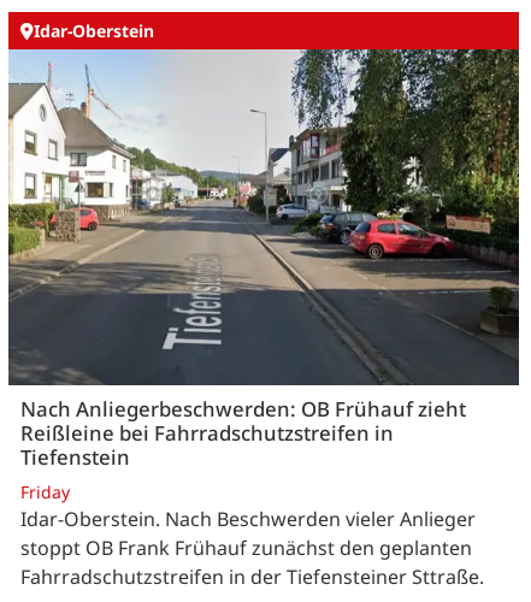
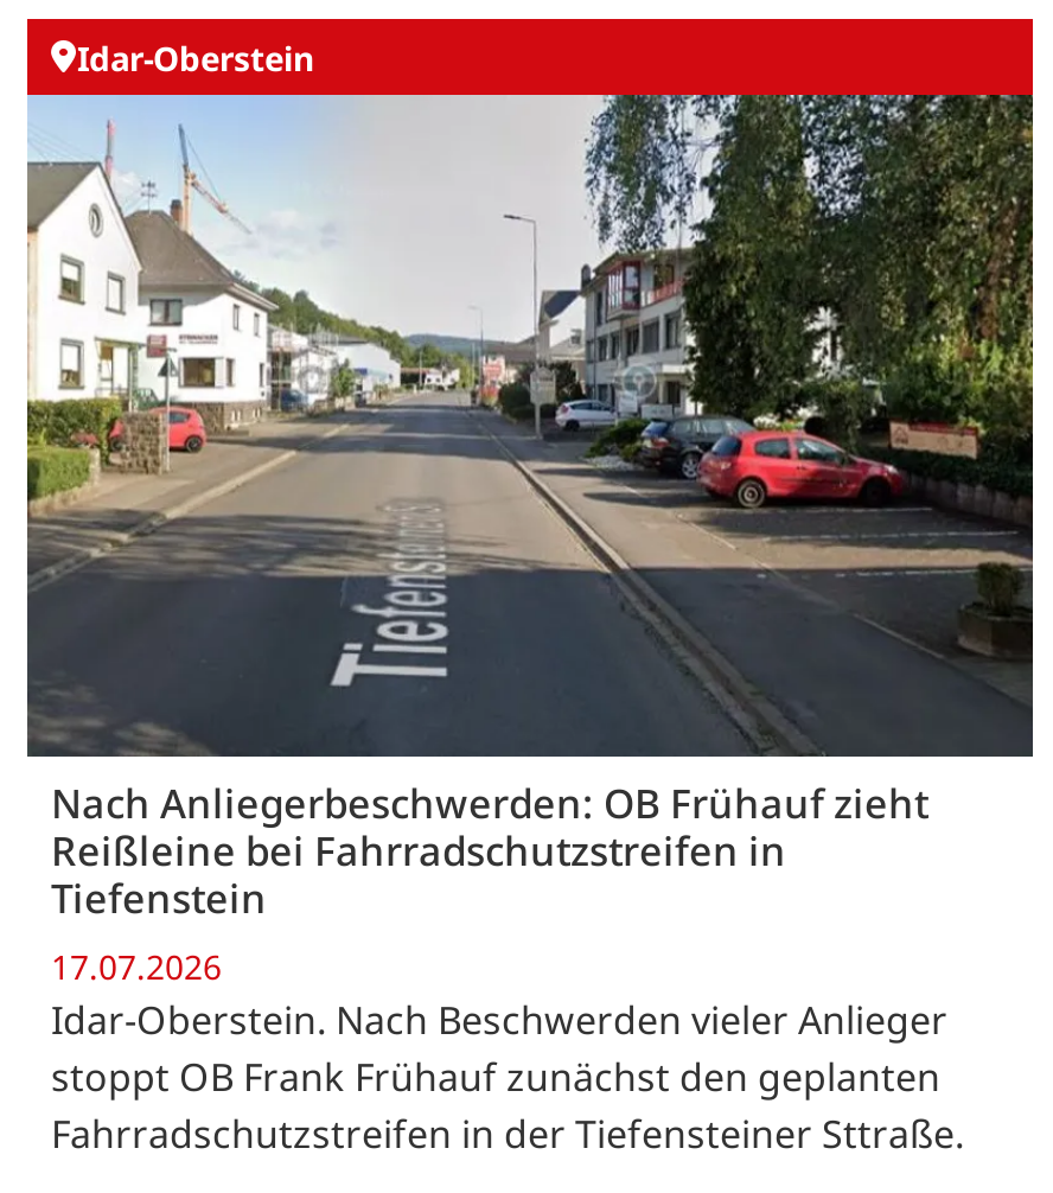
[20,481,70,504] Friday -> [51,944,222,989] 17.07.2026

